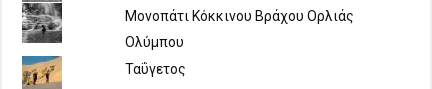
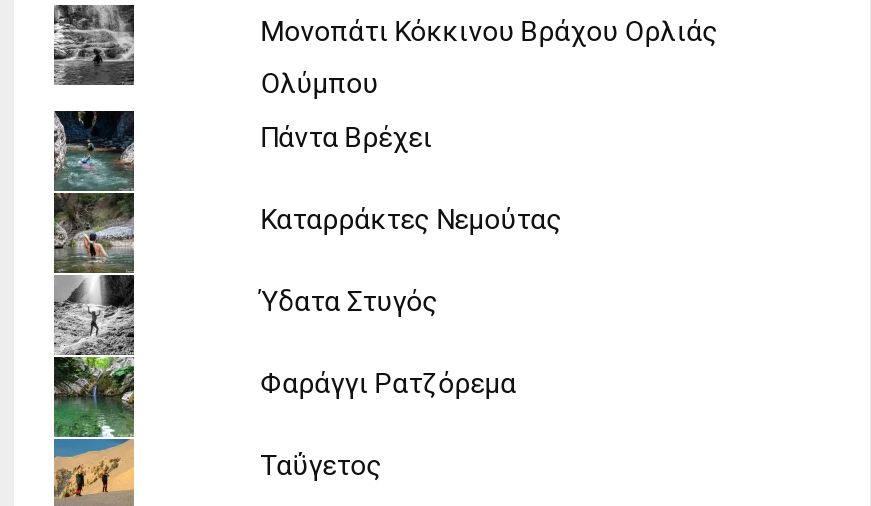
none -> [52,110,134,440] [image]
none -> [260,121,562,399] Πάντα Βρέχει | Καταρράκτες Νεμούτας | Ύδατα Στυγός | Φαράγγι Ρατζόρεμα

